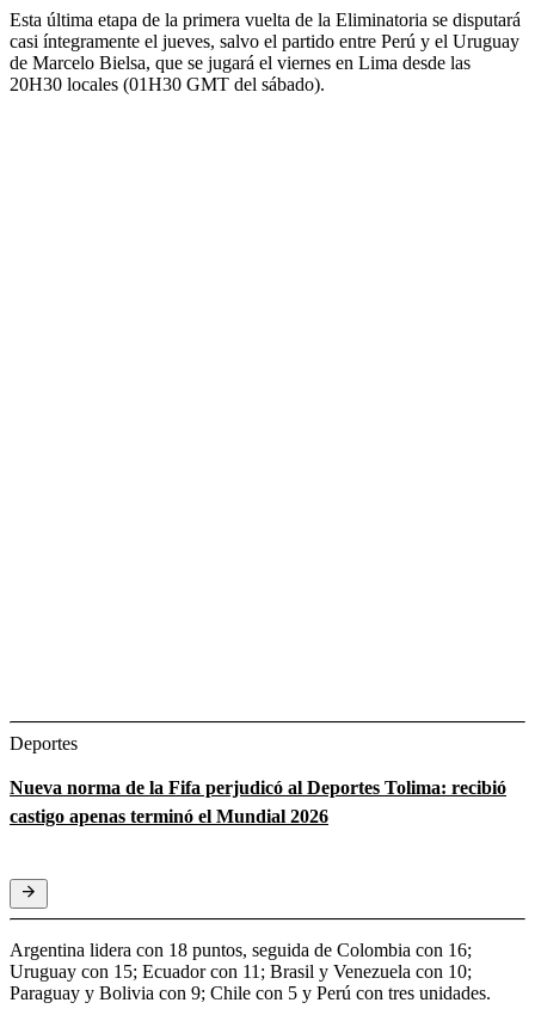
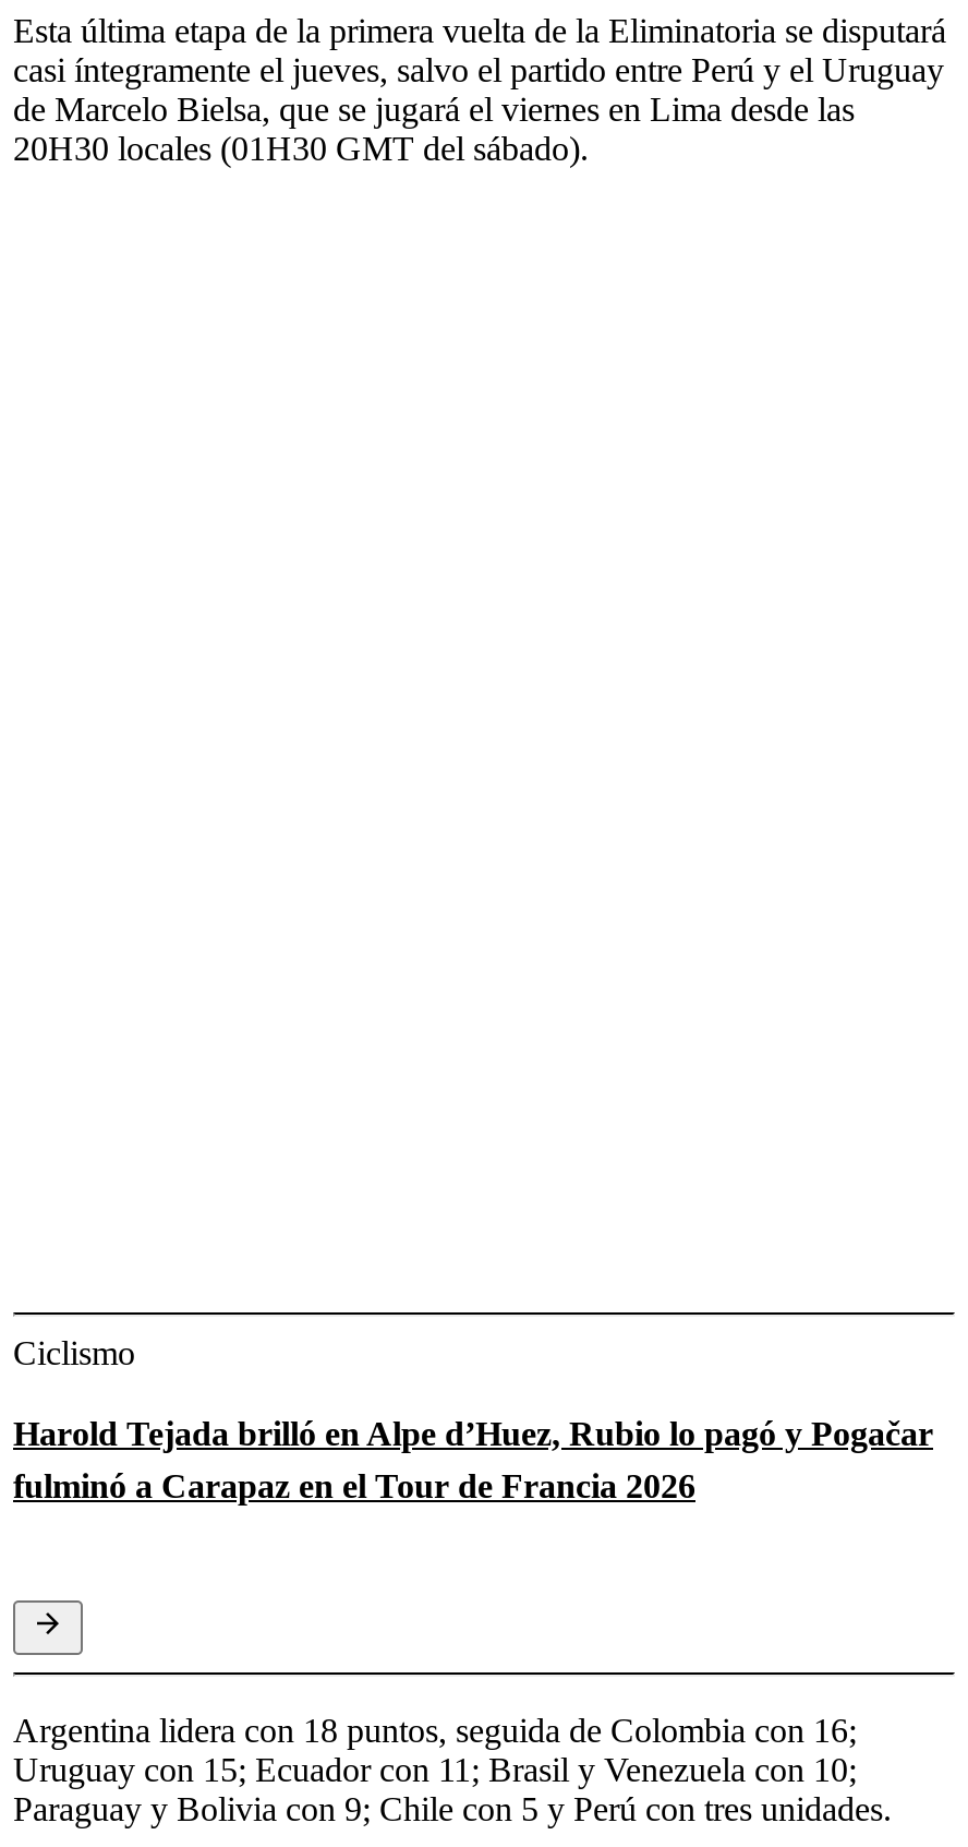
[10,733,78,753] Deportes -> [13,1333,135,1370] Ciclismo
[10,777,506,826] Nueva norma de la Fifa perjudicó al Deportes Tolima: recibió | castigo apenas terminó el Mundial 2026 -> [13,1414,933,1504] Harold Tejada brilló en Alpe d’Huez, Rubio lo pagó y Pogačar | fulminó a Carapaz en el Tour de Francia 2026

